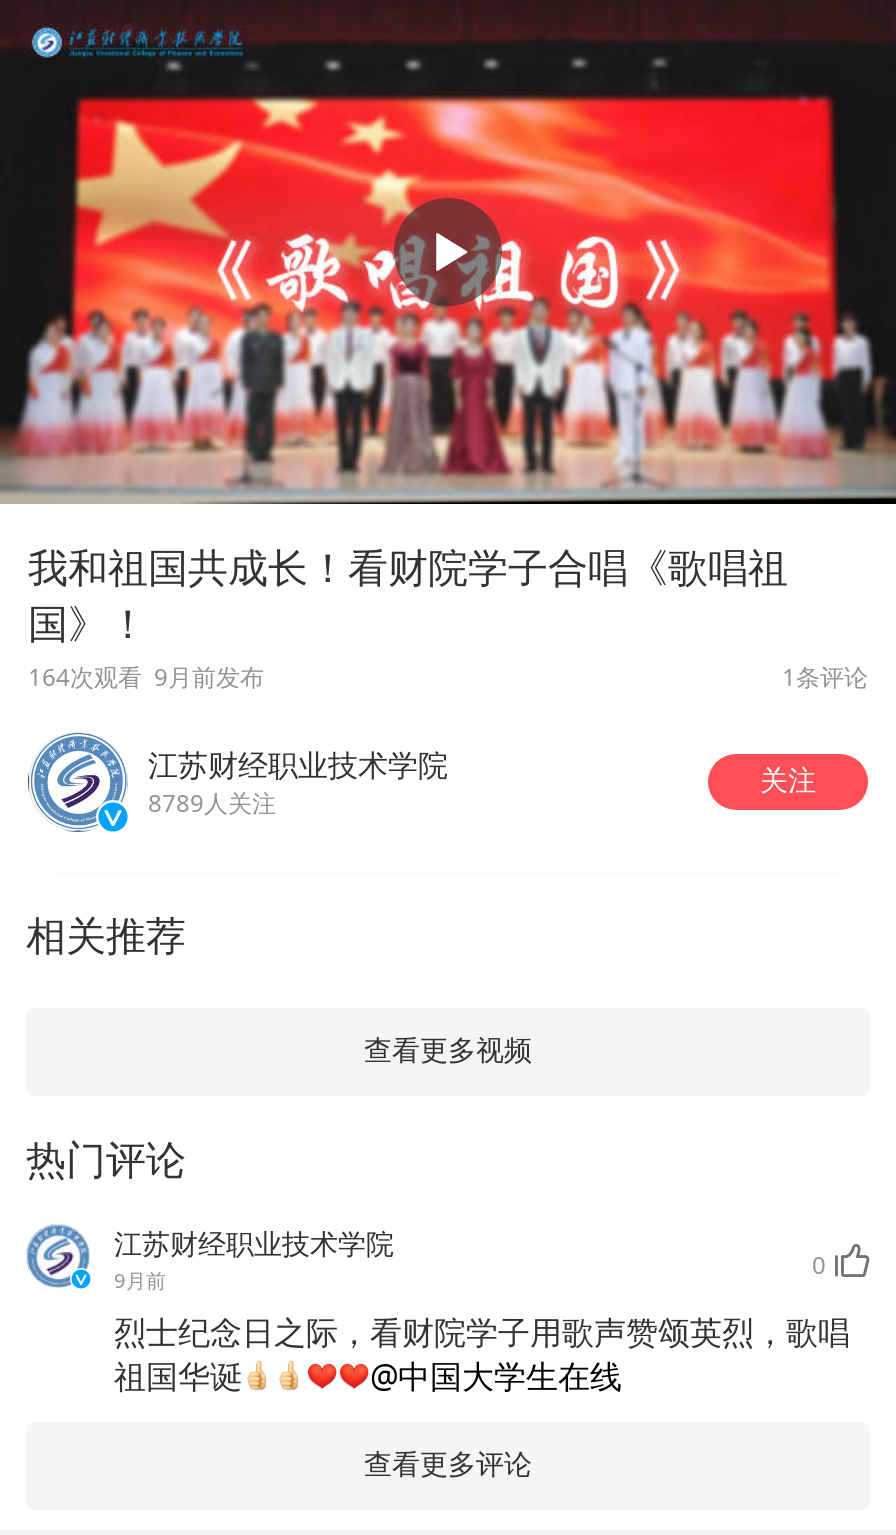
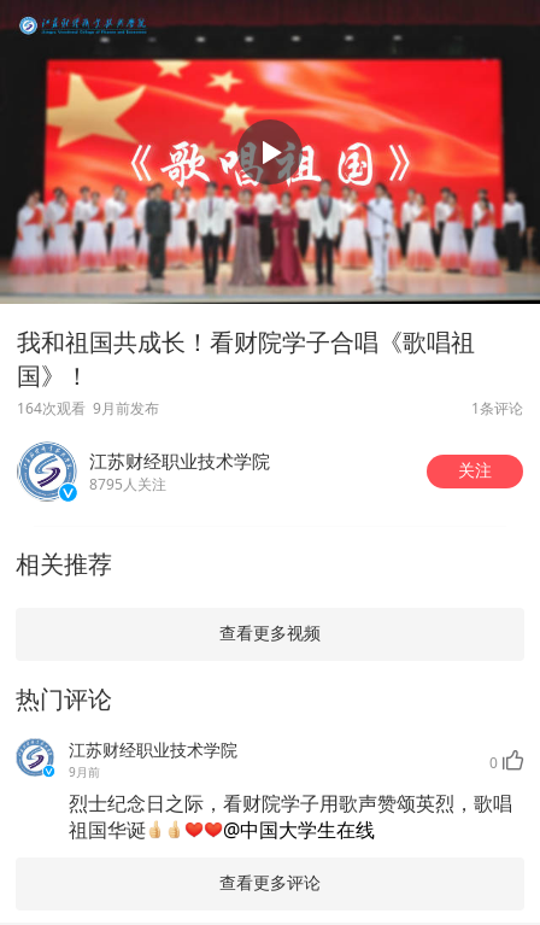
[148,785,276,819] 8789人关注 -> [89,473,166,494] 8795人关注

